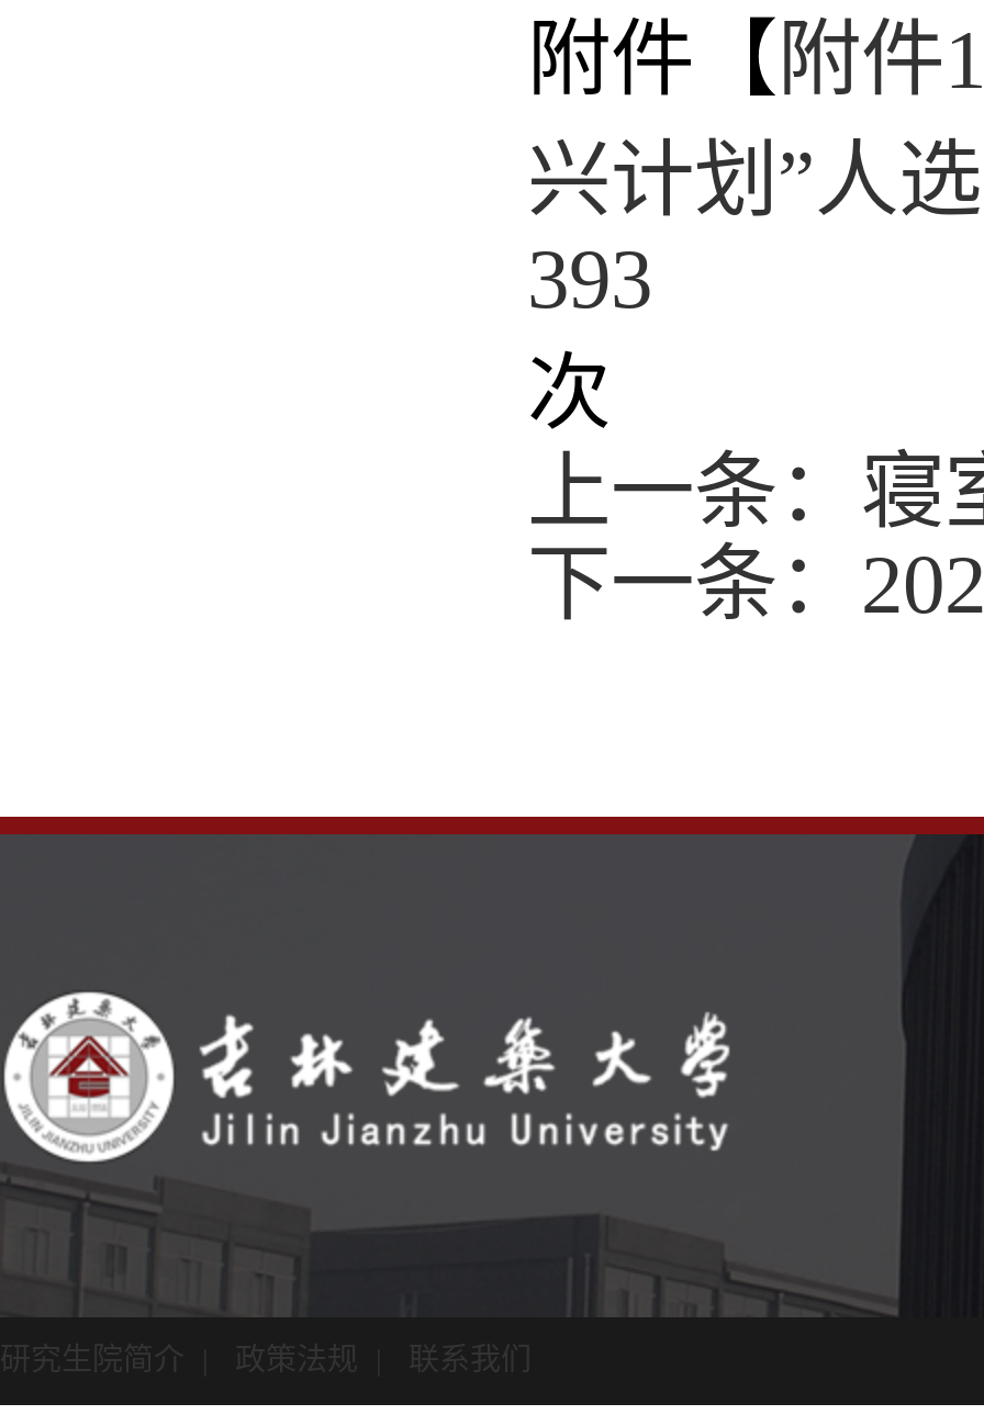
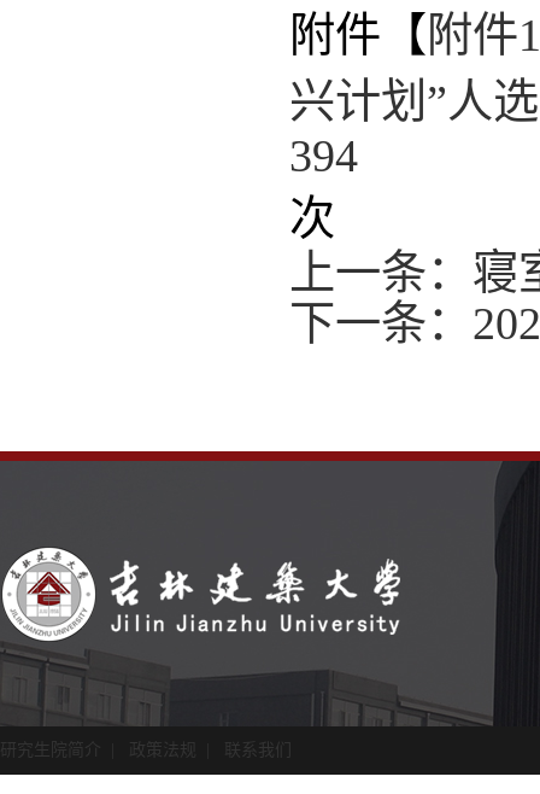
[527,233,652,325] 393 -> [289,130,358,181] 394

